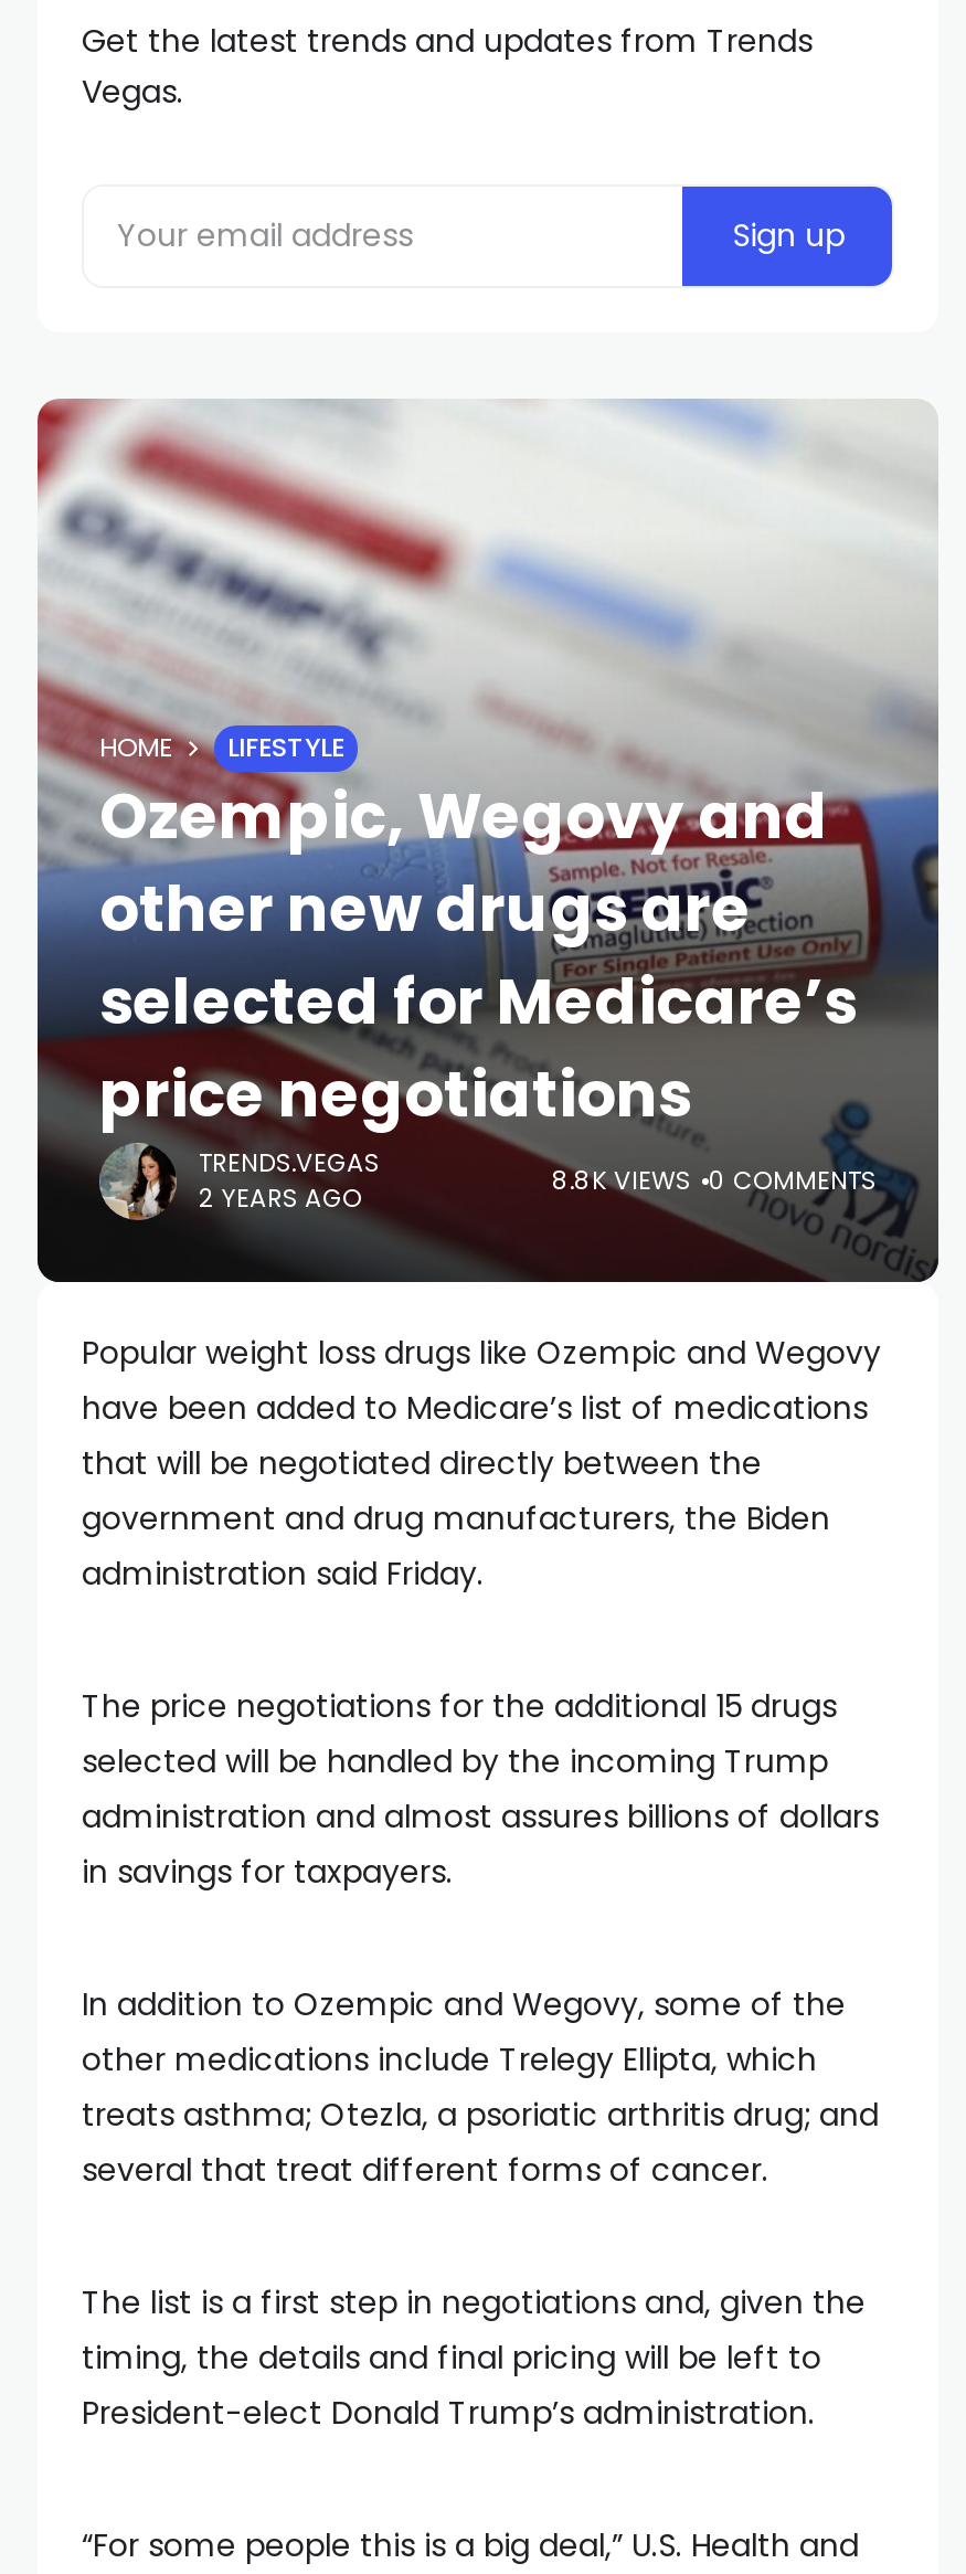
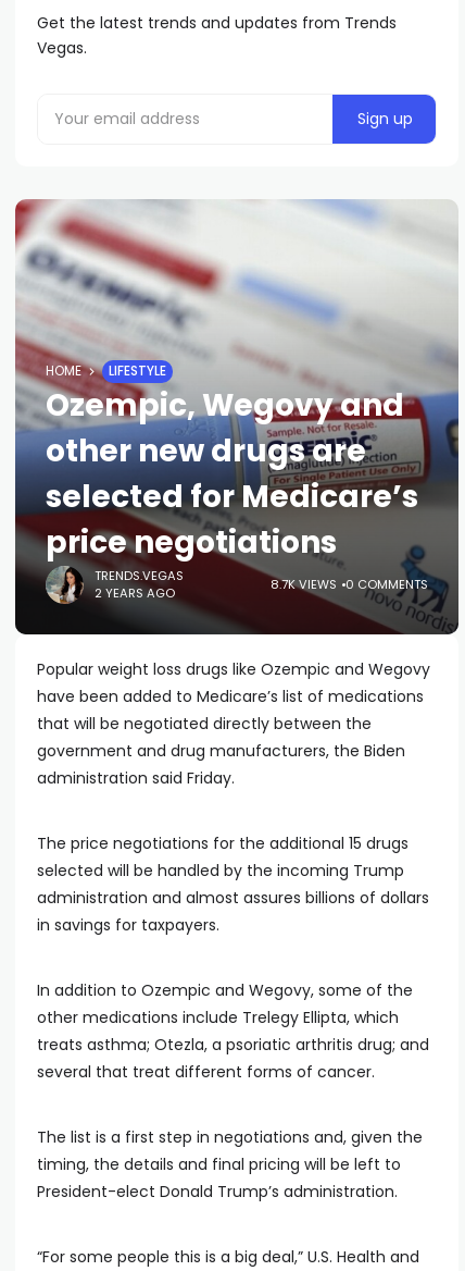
[552,1163,877,1199] 8.8K VIEWS 0 COMMENTS -> [271,576,428,593] 8.7K VIEWS 0 COMMENTS

